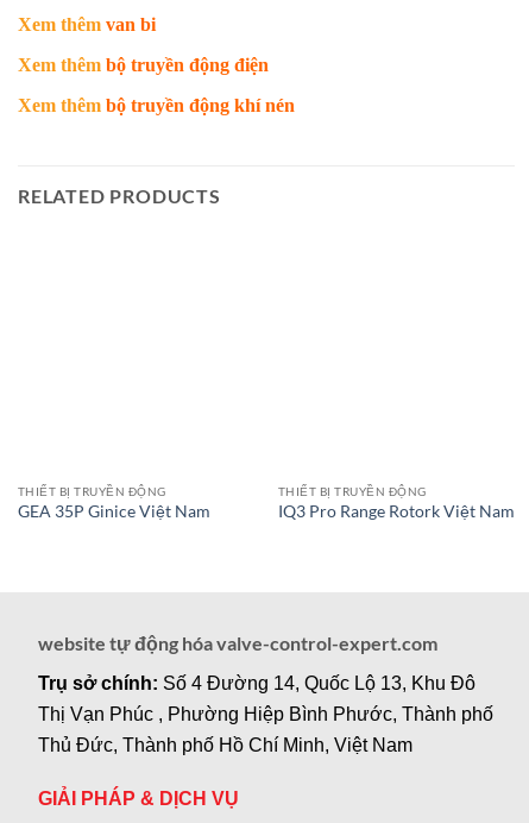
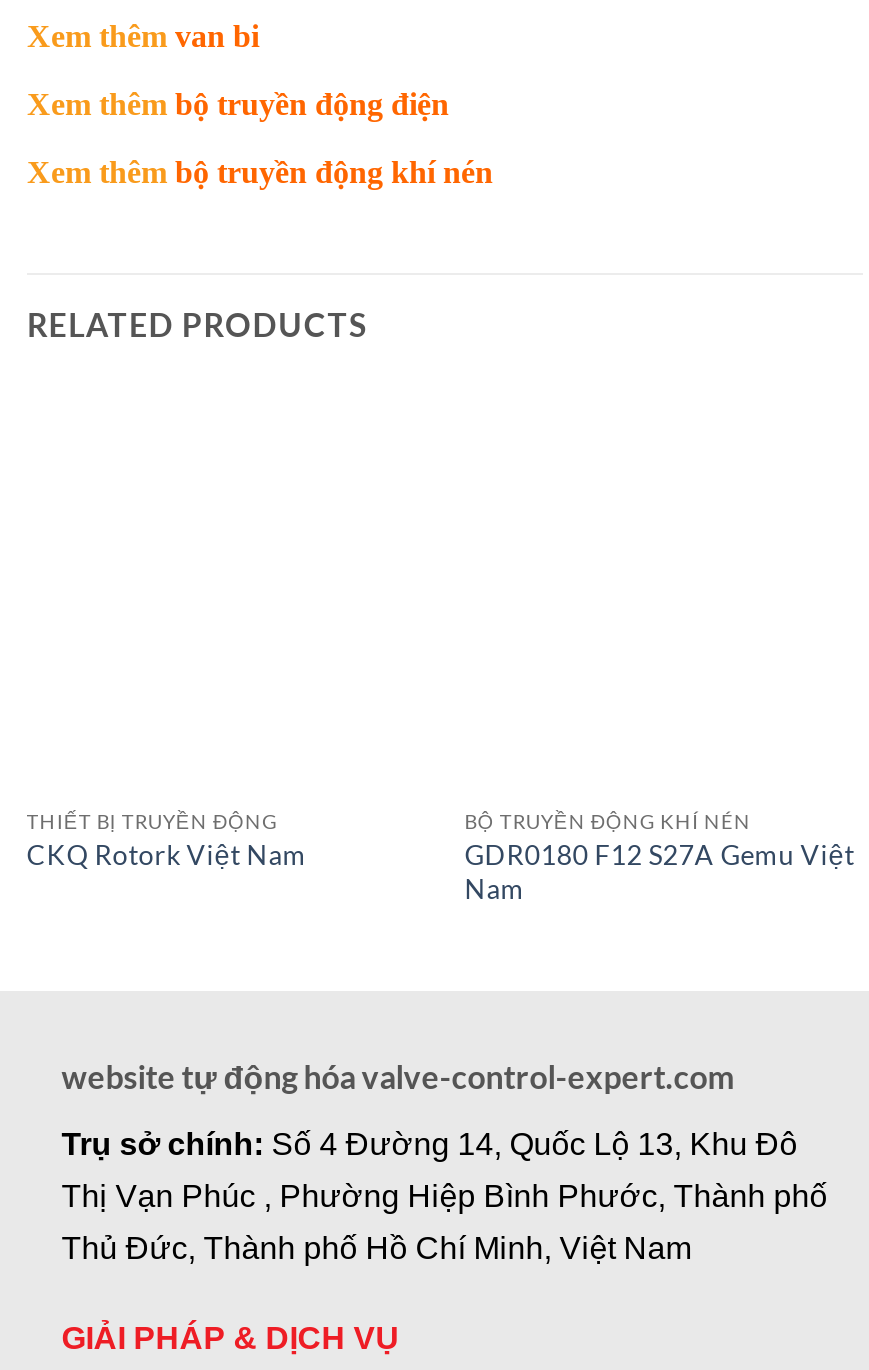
[278,484,514,522] THIẾT BỊ TRUYỀN ĐỘNG | IQ3 Pro Range Rotork Việt Nam -> [465,809,855,905] BỘ TRUYỀN ĐỘNG KHÍ NÉN | GDR0180 F12 S27A Gemu Việt | Nam
[18,502,210,522] GEA 35P Ginice Việt Nam -> [27,840,307,872] CKQ Rotork Việt Nam

